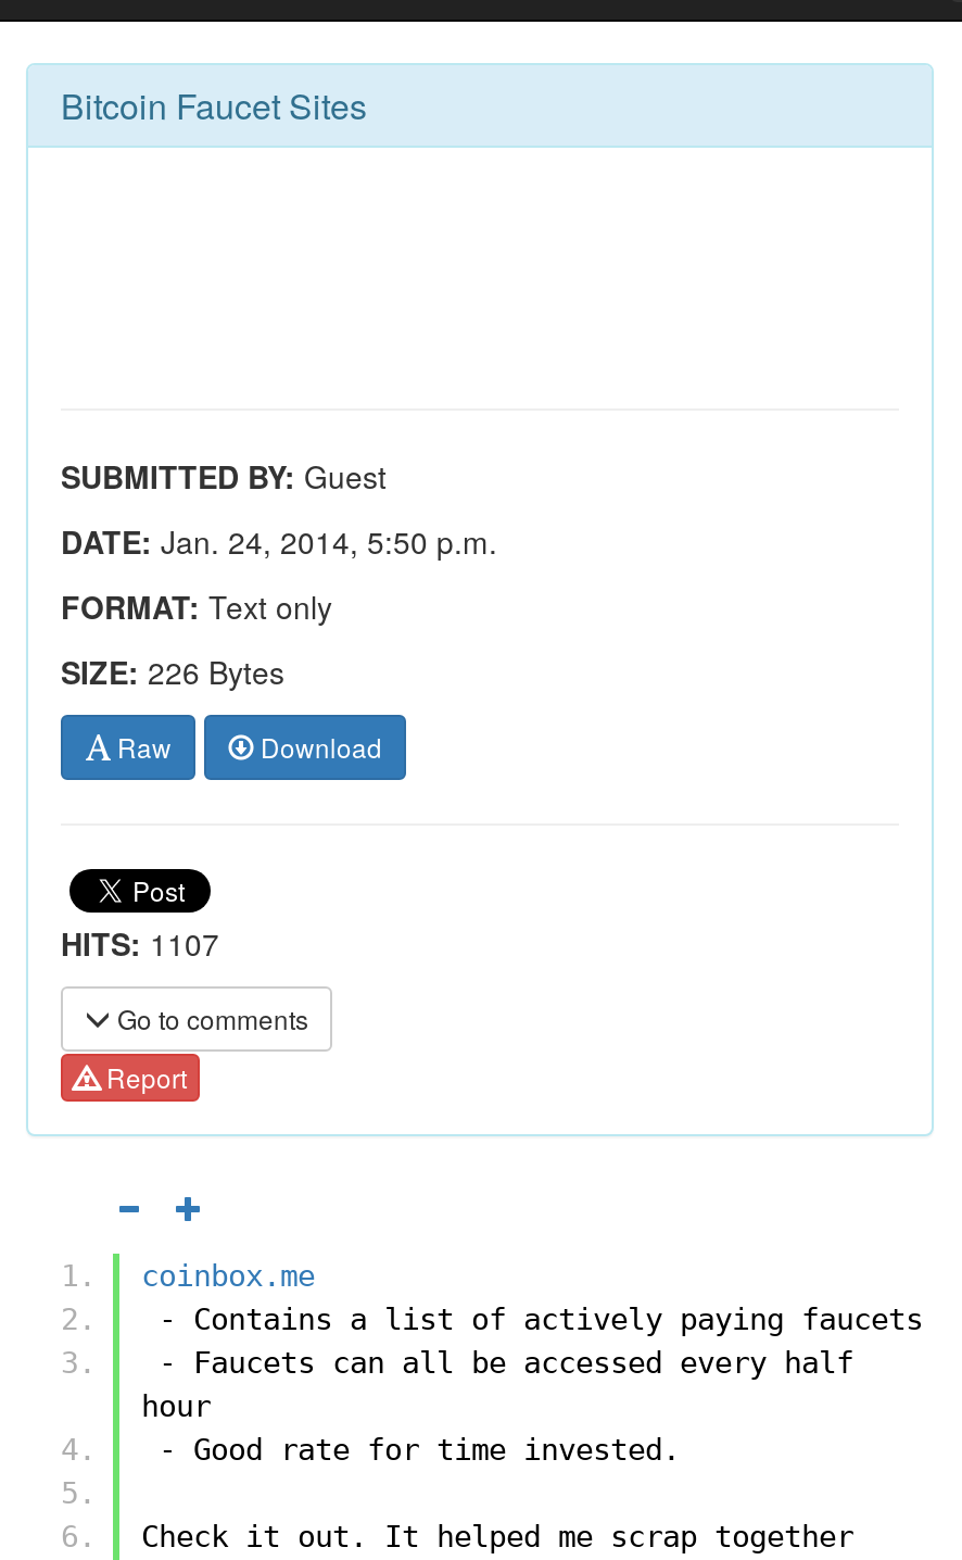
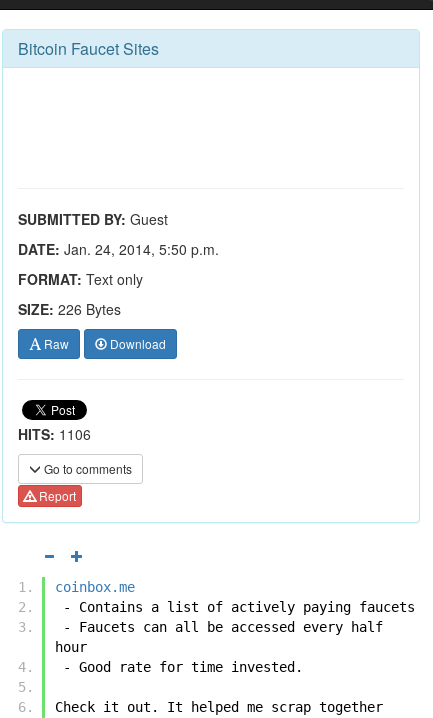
[61,921,219,965] HITS: 1107 -> [18,424,91,444] HITS: 1106

